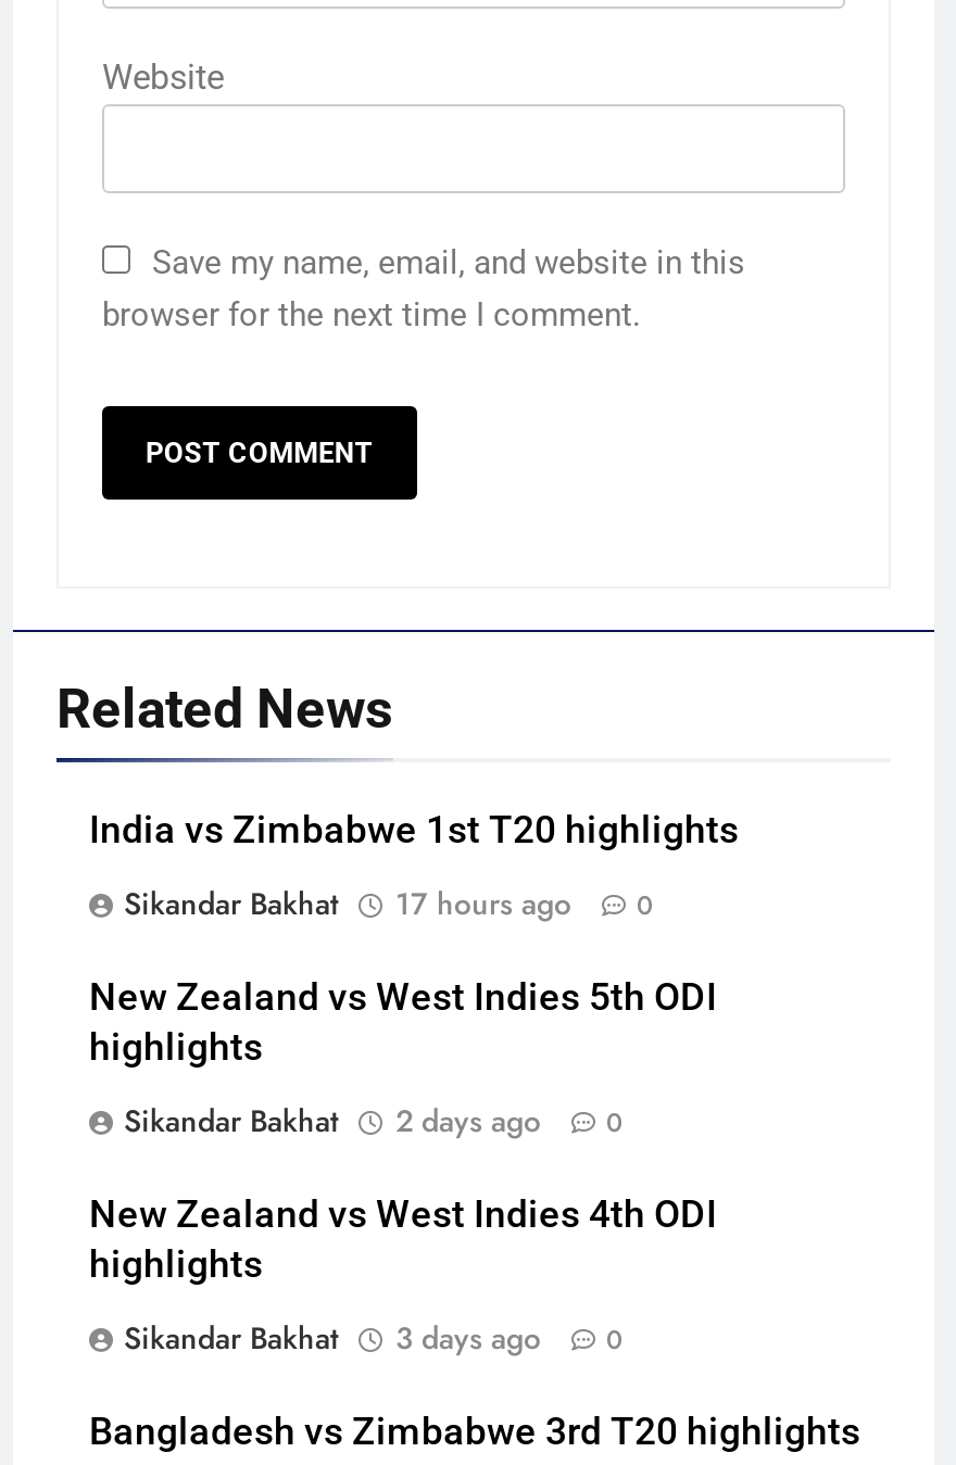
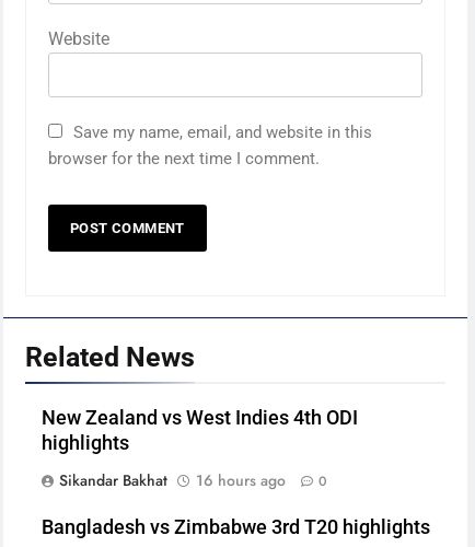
[89,808,739,1143] India vs Zimbabwe 1st T20 highlights | Sikandar Bakhat | 17 hours ago | 0 | New Zealand vs West Indies 5th ODI | highlights | Sikandar Bakhat | 2 days ago | 0 -> none
[124,1317,624,1360] Sikandar Bakhat 3 days ago 0 -> [59,470,327,491] Sikandar Bakhat 16 hours ago 0

